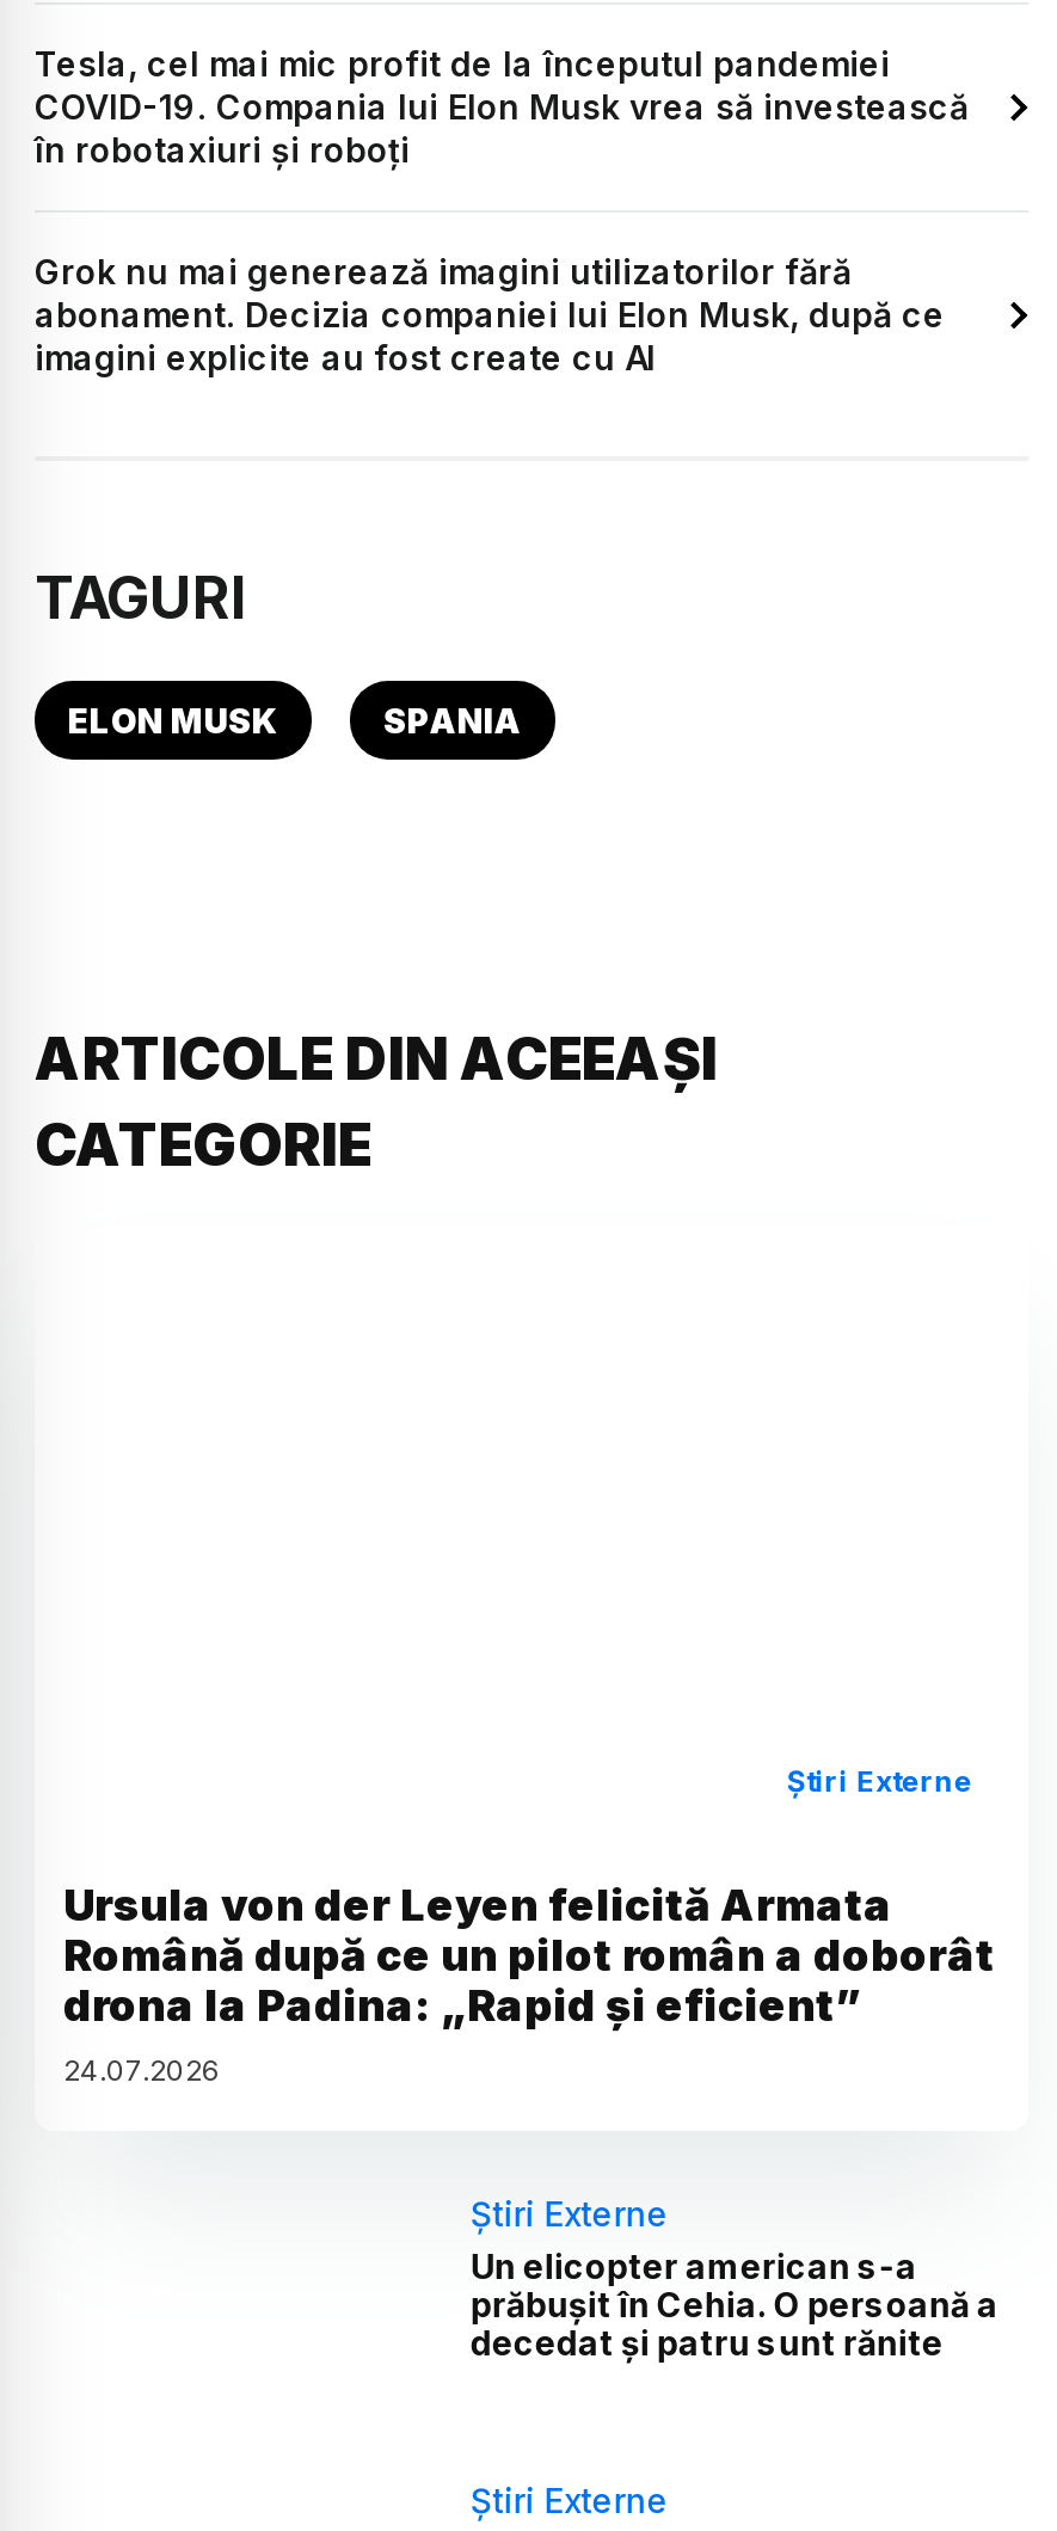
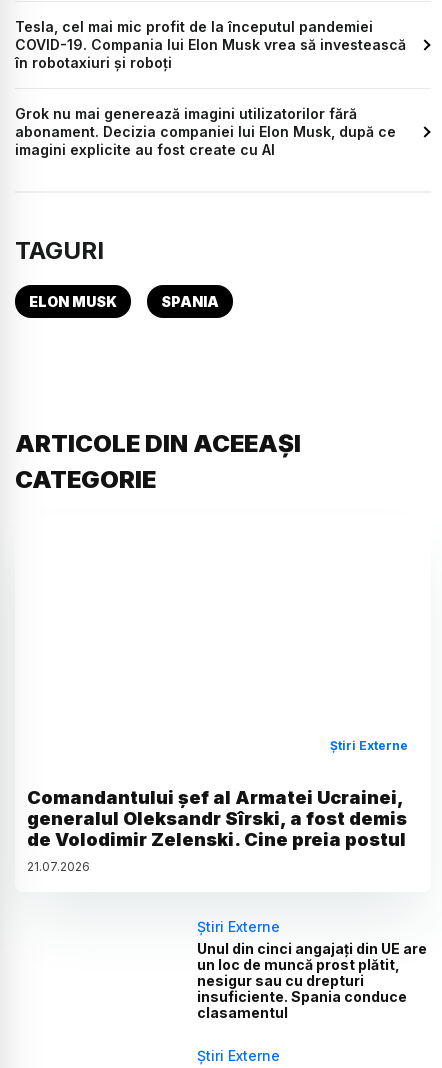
[63,1880,995,2088] Ursula von der Leyen felicită Armata | Română după ce un pilot român a doborât | drona la Padina: „Rapid și eficient” | 24.07.2026 -> [27,787,407,874] Comandantului șef al Armatei Ucrainei, | generalul Oleksandr Sîrski, a fost demis | de Volodimir Zelenski. Cine preia postul | 21.07.2026
[470,2245,998,2362] Un elicopter american s-a | prăbușit în Cehia. O persoană a | decedat și patru sunt rănite -> [197,940,427,1021] Unul din cinci angajați din UE are | un loc de muncă prost plătit, | nesigur sau cu drepturi | insuficiente. Spania conduce | clasamentul

